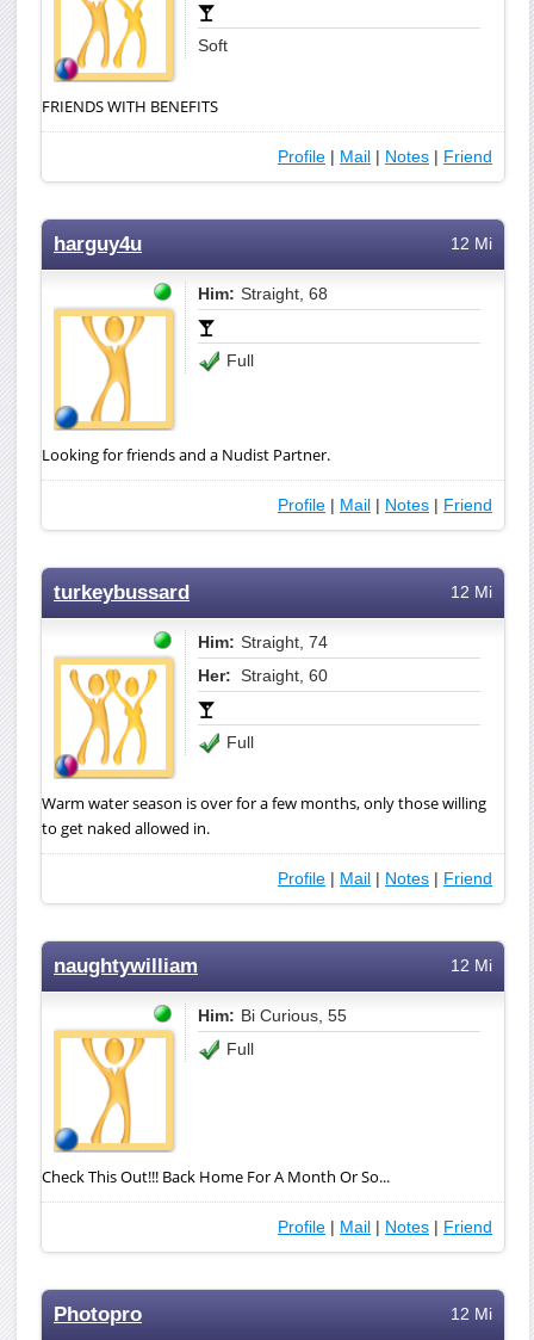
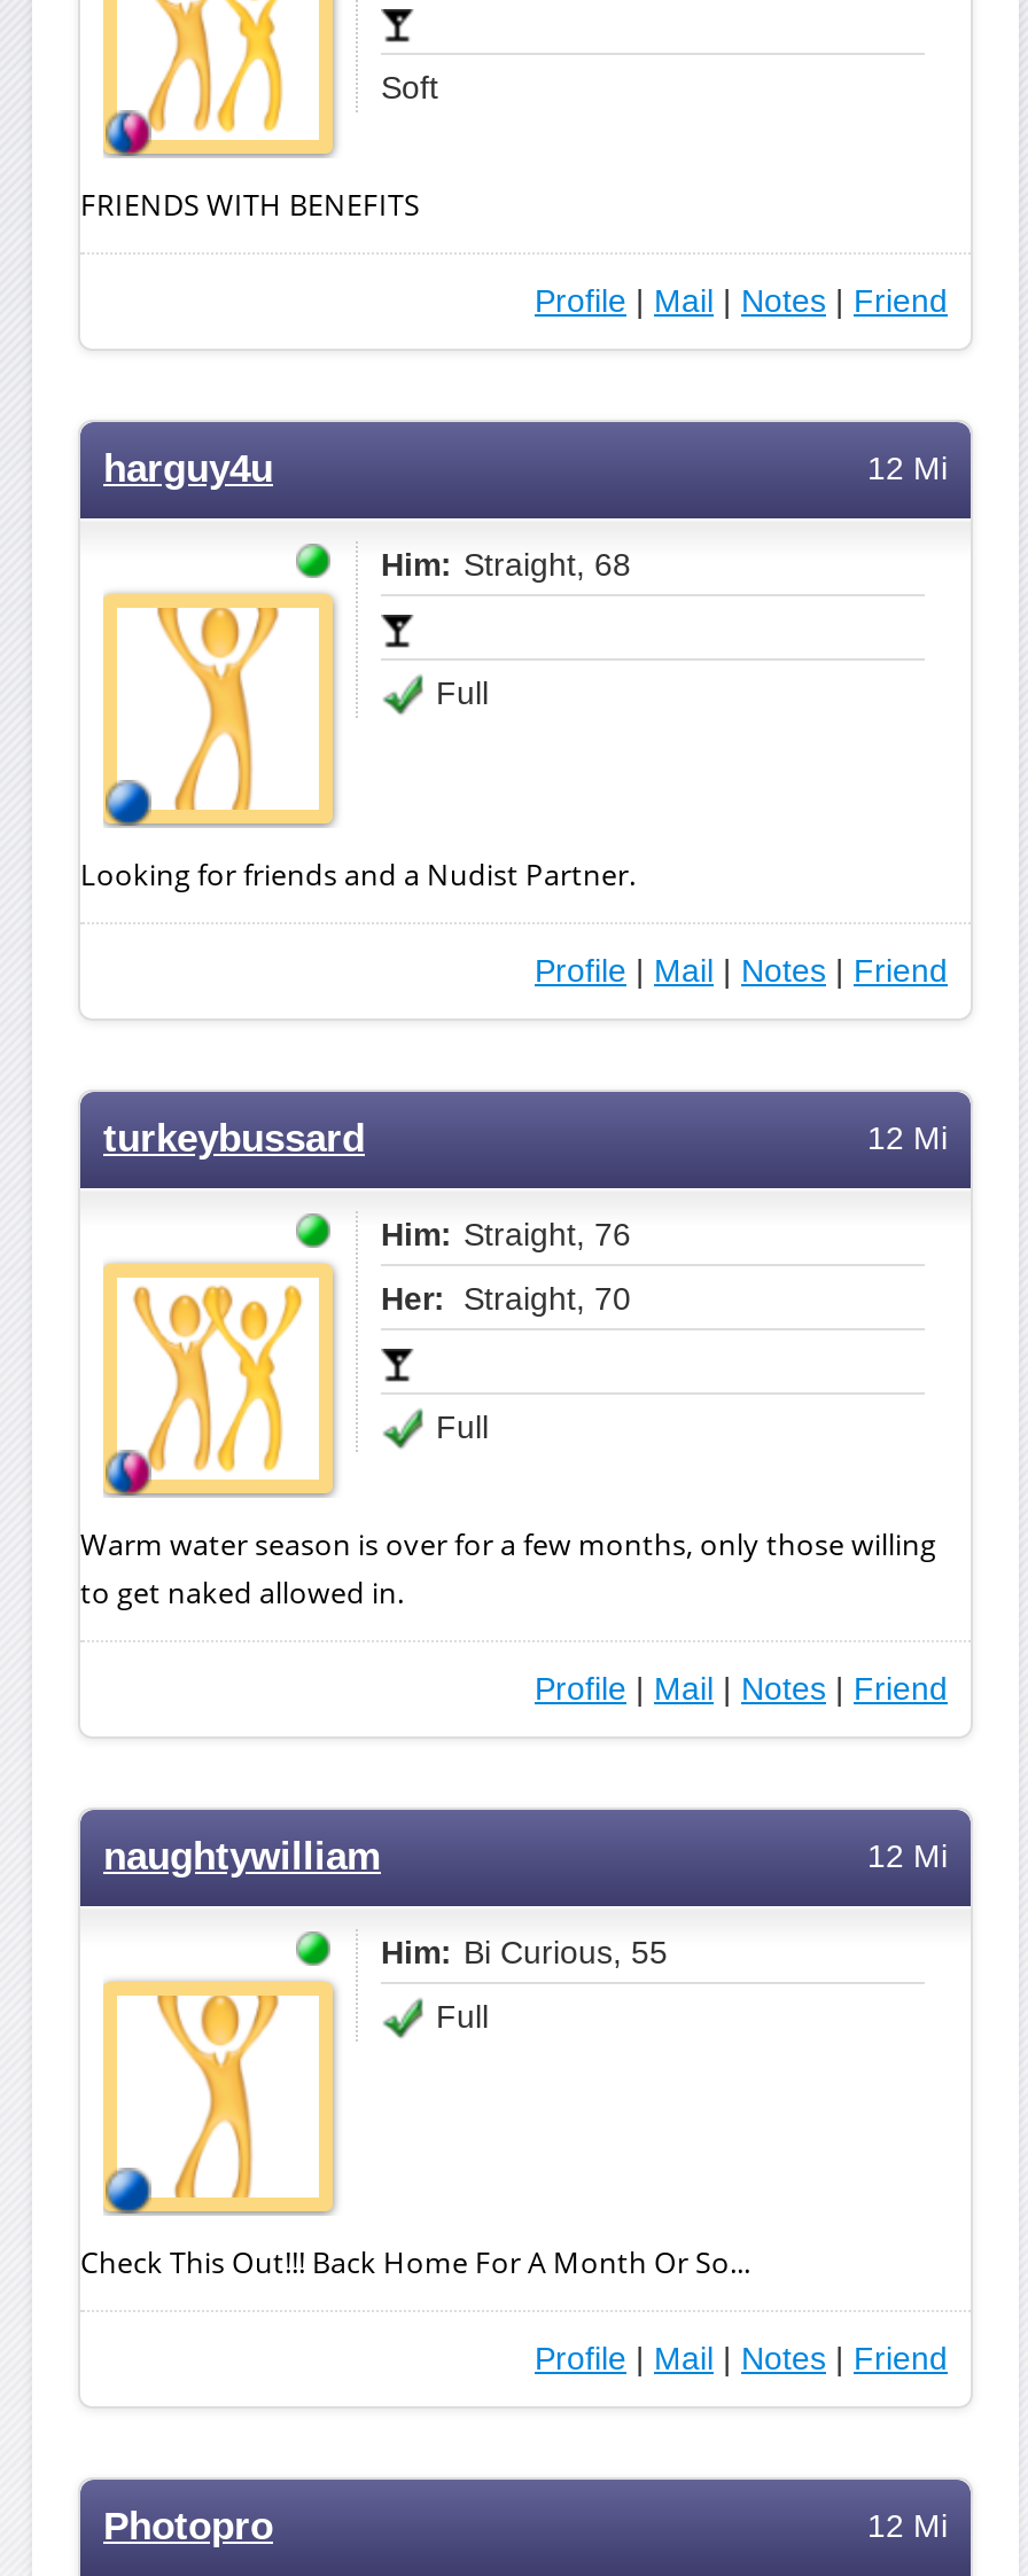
[198,632,328,652] Him: Straight, 74 -> [381,1216,631,1252] Him: Straight, 76
[198,666,328,685] Her: Straight, 60 -> [381,1280,631,1317] Her: Straight, 70

